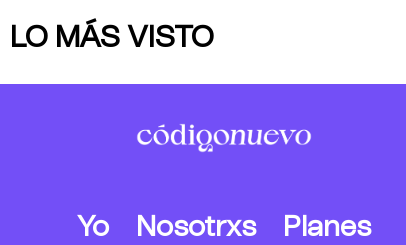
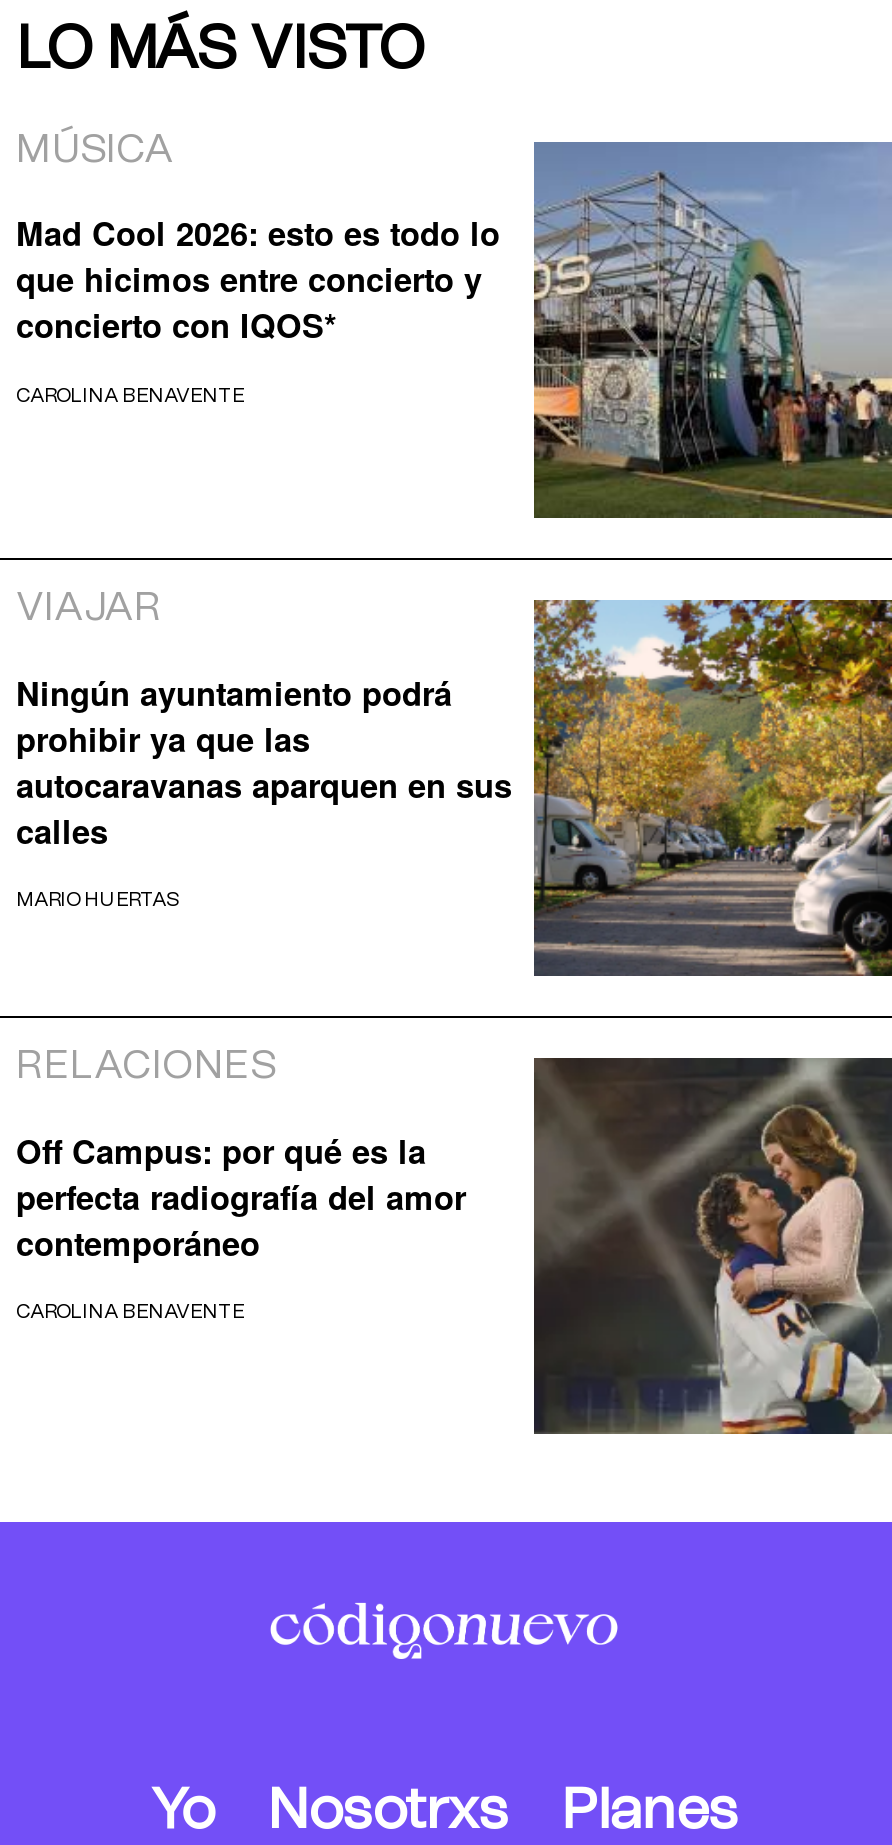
none -> [16,130,886,520] [image] | MÚSICA | Mad Cool 2026: esto es todo lo | que hicimos entre concierto y | concierto con IQOS* | CAROLINA BENAVENTE
none -> [16,588,886,978] [image] | VIAJAR | Ningún ayuntamiento podrá | prohibir ya que las | autocaravanas aparquen en sus | calles | MARIO HUERTAS
none -> [16,1047,886,1436] [image] | RELACIONES | Off Campus: por qué es la | perfecta radiografía del amor | contemporáneo | CAROLINA BENAVENTE

